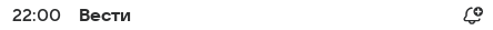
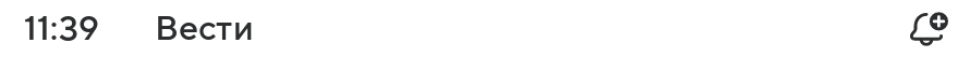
[12,6,131,26] 22:00 Вести -> [24,10,253,48] 11:39 Вести

